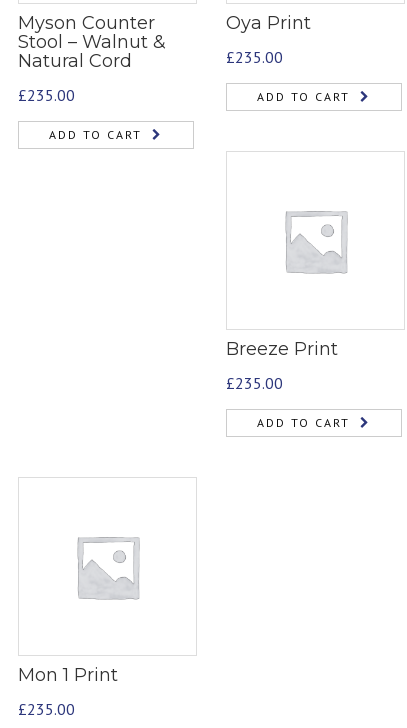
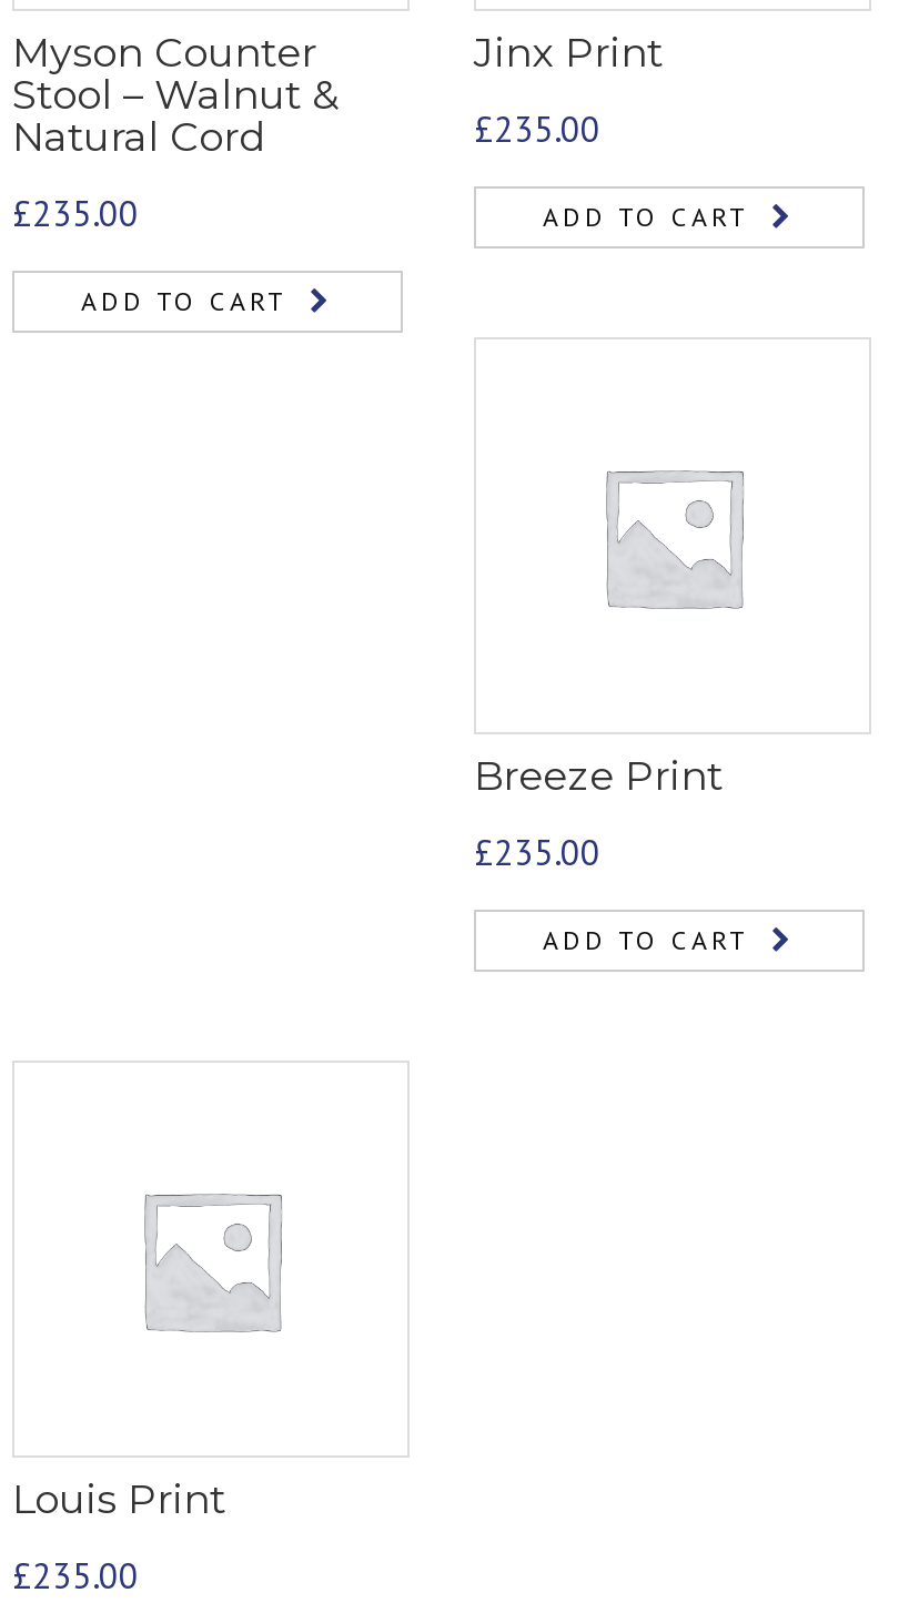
[226,12,311,34] Oya Print -> [474,29,663,78] Jinx Print
[18,664,118,686] Mon 1 Print -> [12,1475,225,1524] Louis Print

